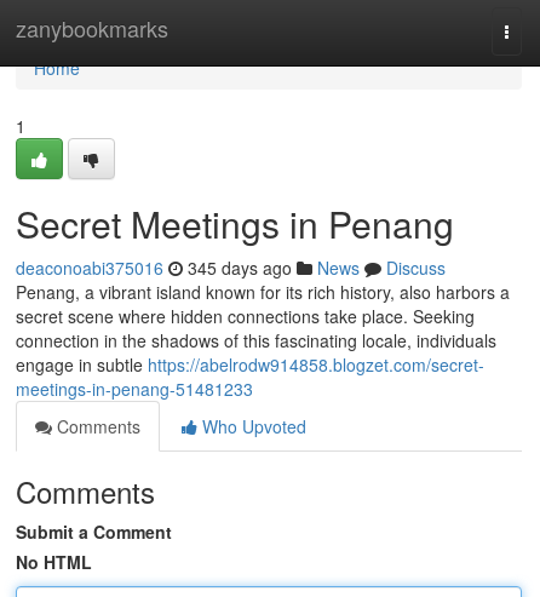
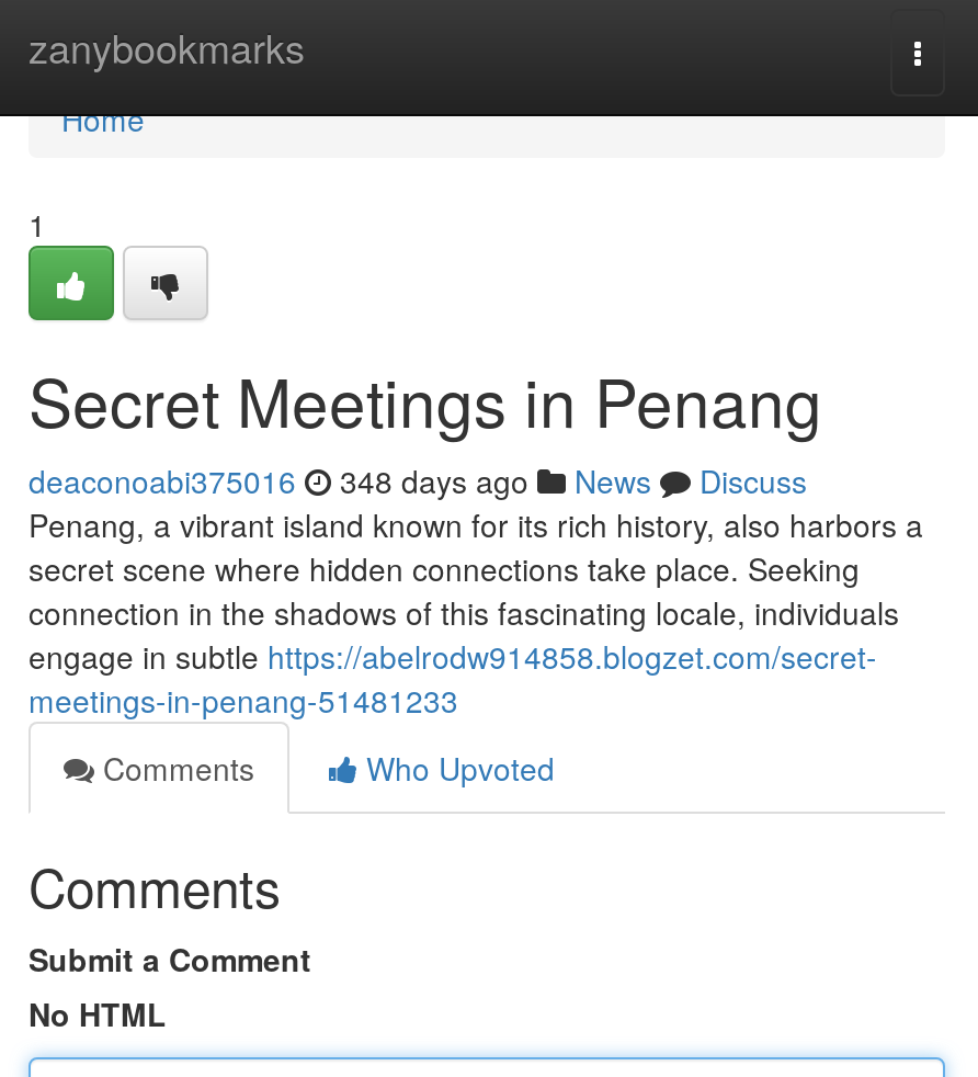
[16,256,446,280] deaconoabi375016 345 days ago News Discuss -> [29,458,807,502] deaconoabi375016 348 days ago News Discuss

